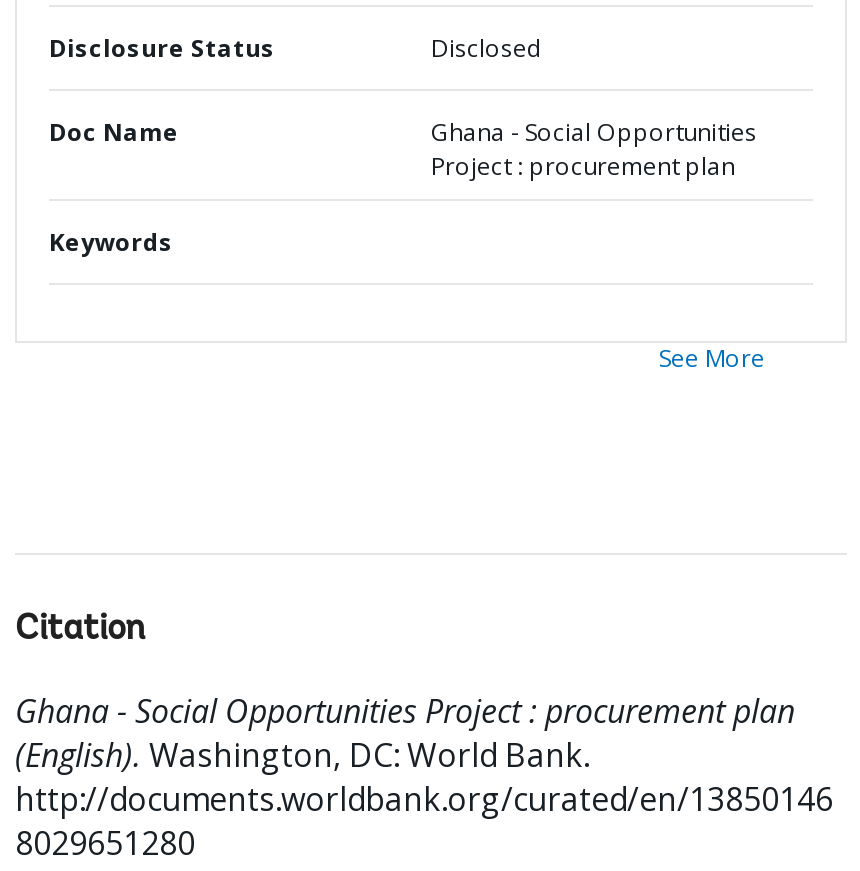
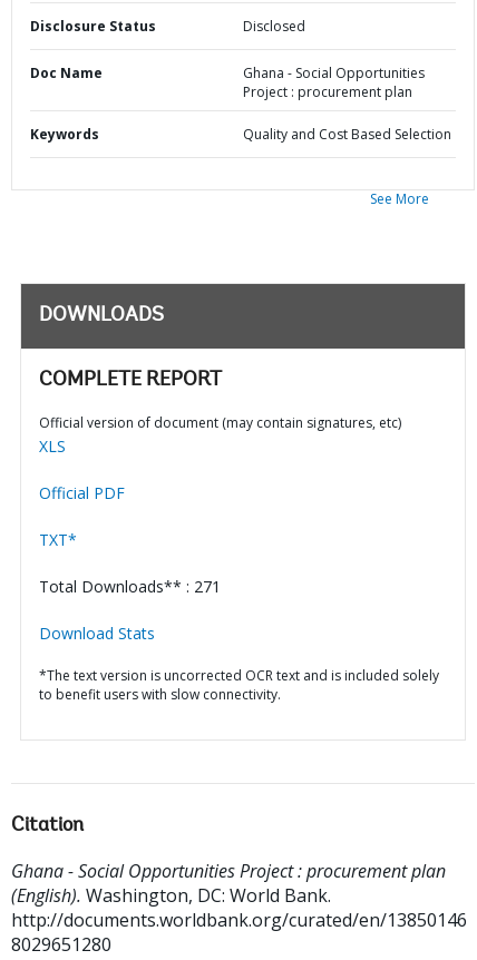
none -> [243,125,451,144] Quality and Cost Based Selection
none -> [39,306,439,704] DOWNLOADS | COMPLETE REPORT | Official version of document (may contain signatures, etc) | XLS | Official PDF | TXT* | Total Downloads** : 271 | Download Stats | *The text version is uncorrected OCR text and is included solely | to benefit users with slow connectivity.

